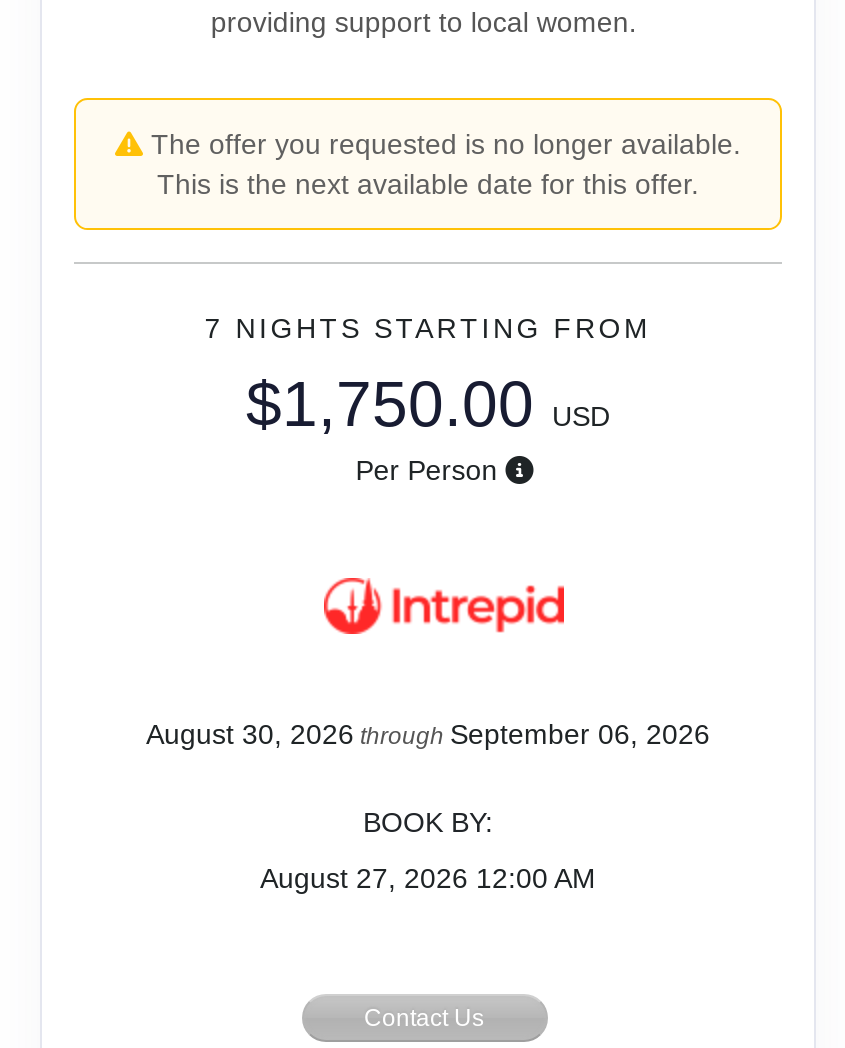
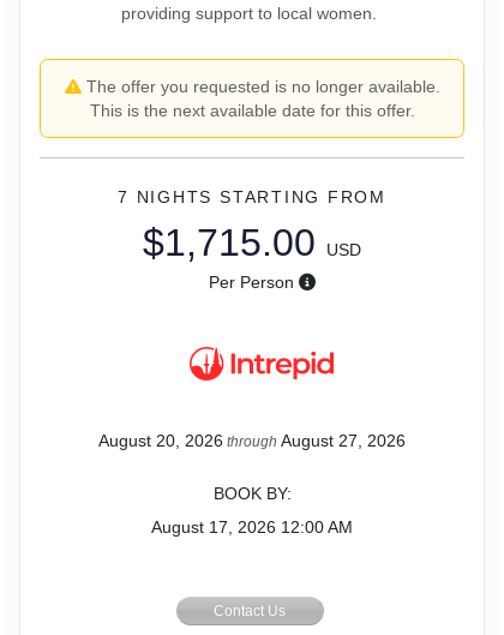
[246,367,610,439] $1,750.00 USD -> [143,221,361,264] $1,715.00 USD
[146,717,710,749] August 30, 2026 through September 06, 2026 -> [98,431,406,450] August 20, 2026 through August 27, 2026
[260,861,596,893] August 27, 2026 12:00 AM -> [151,517,353,536] August 17, 2026 12:00 AM

